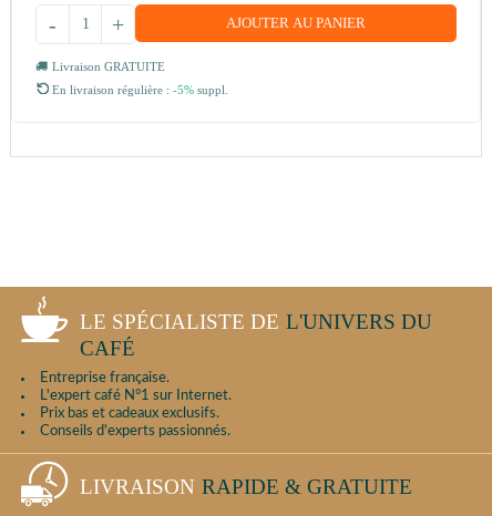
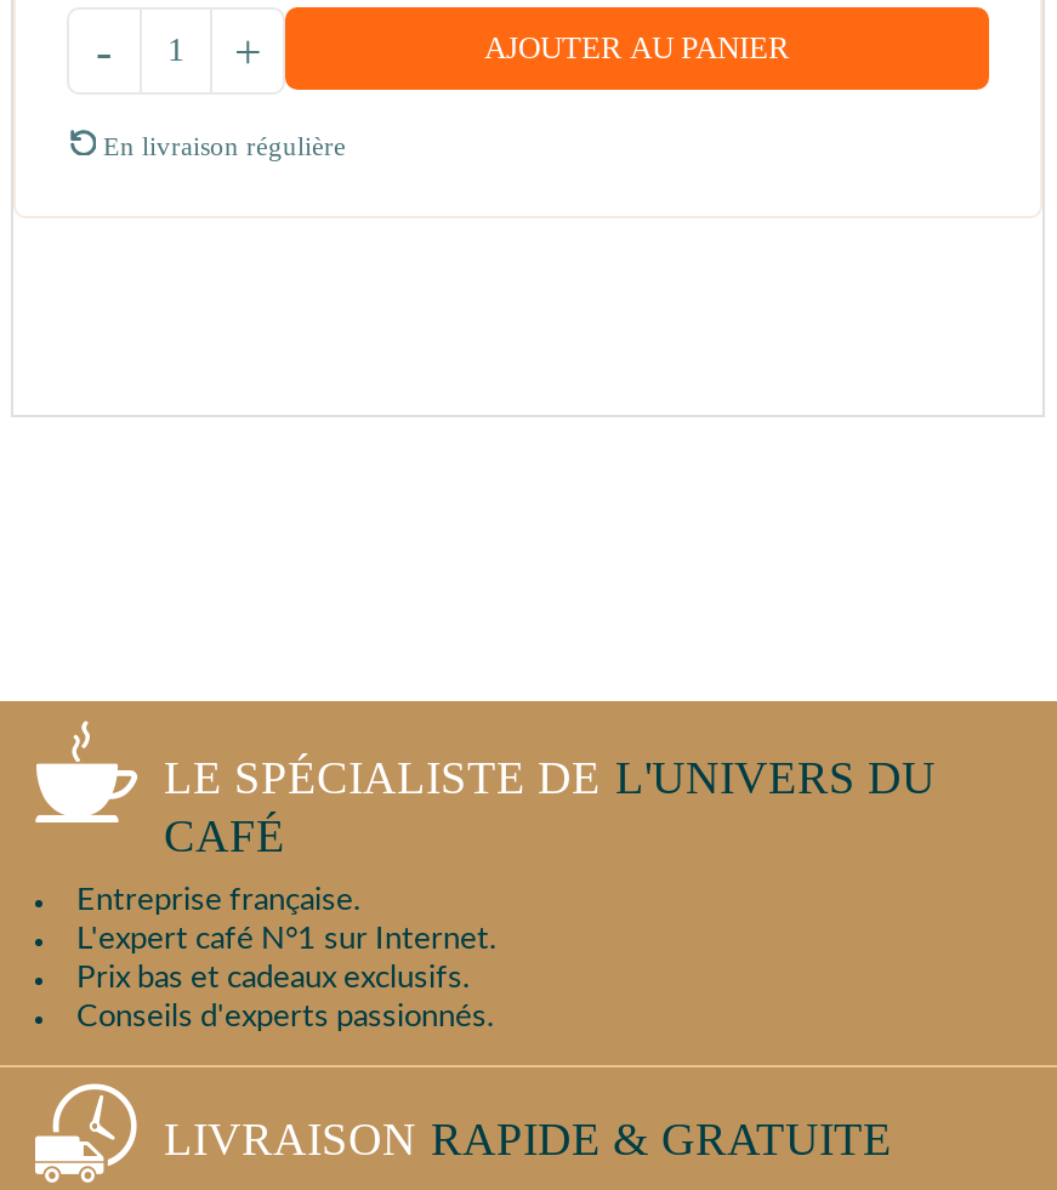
[49,60,228,96] Livraison GRATUITE | En livraison régulière : -5% suppl. -> [96,132,346,161] En livraison régulière

